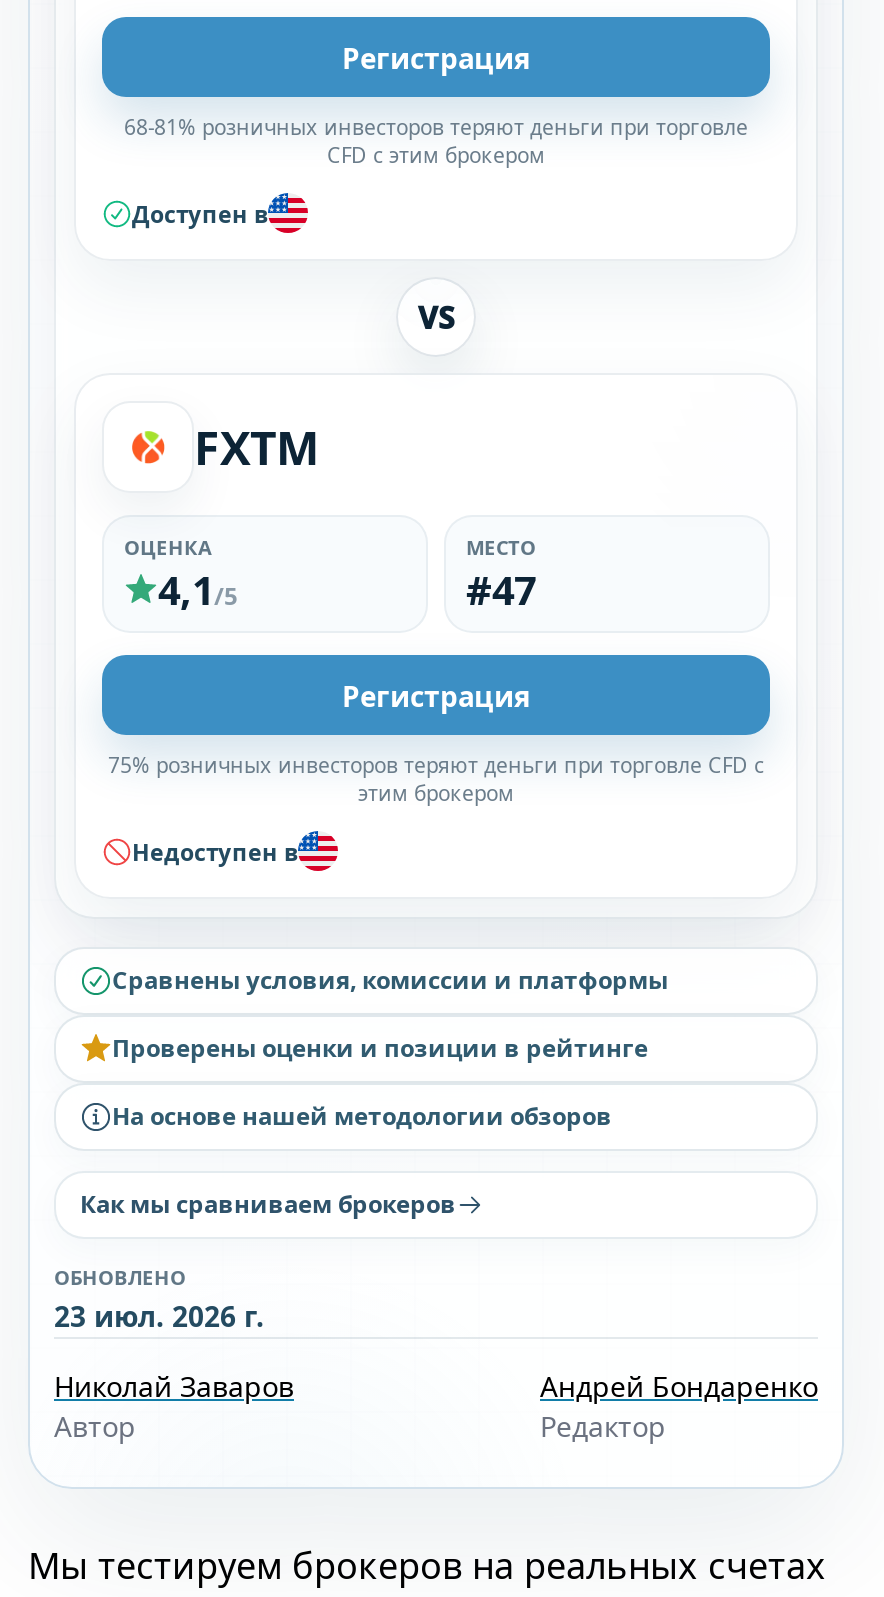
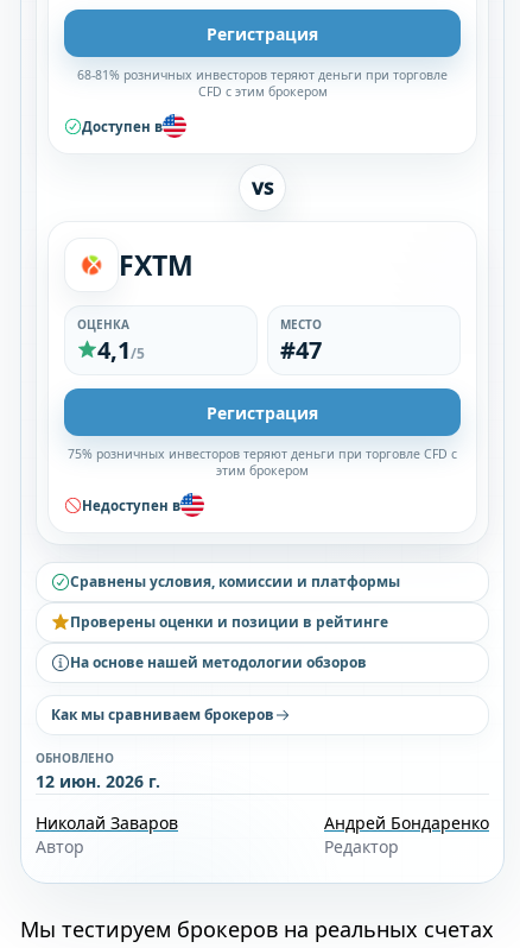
[54,1297,264,1335] 23 июл. 2026 г. -> [36,770,160,792] 12 июн. 2026 г.

